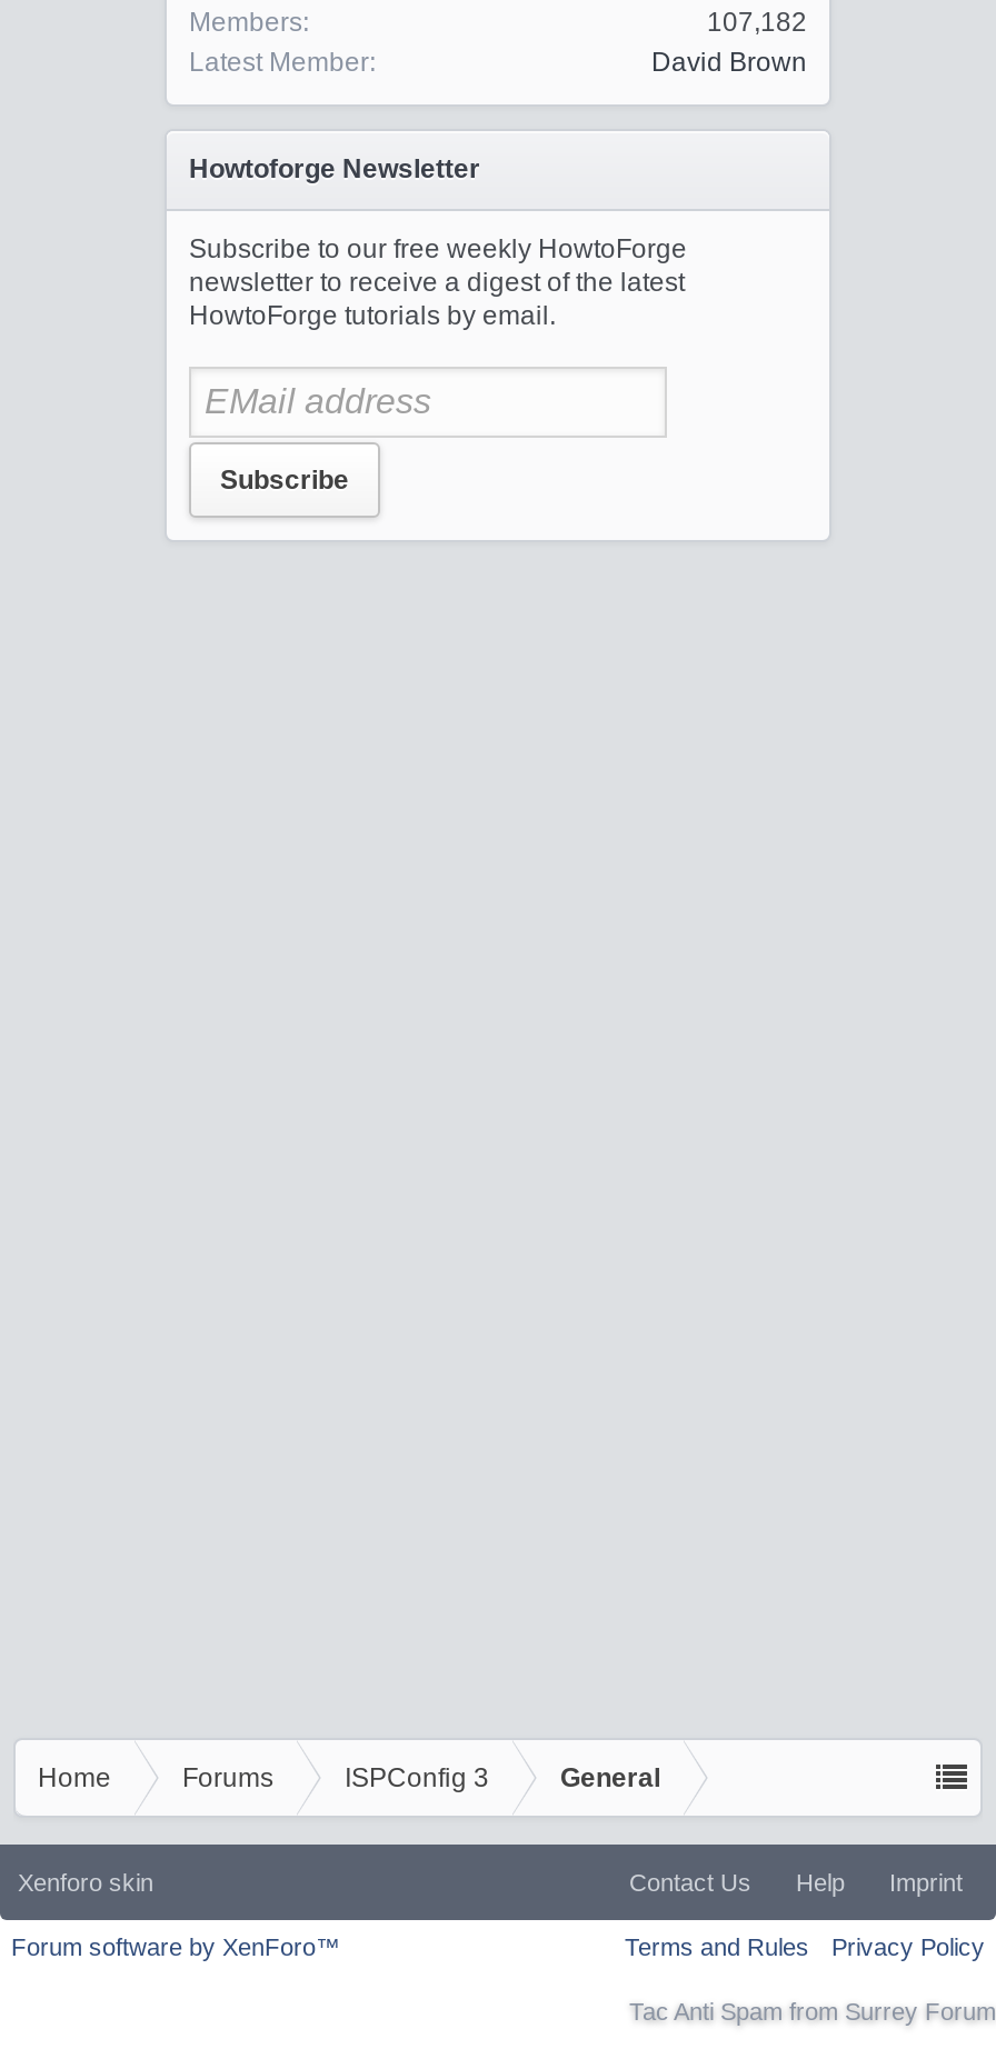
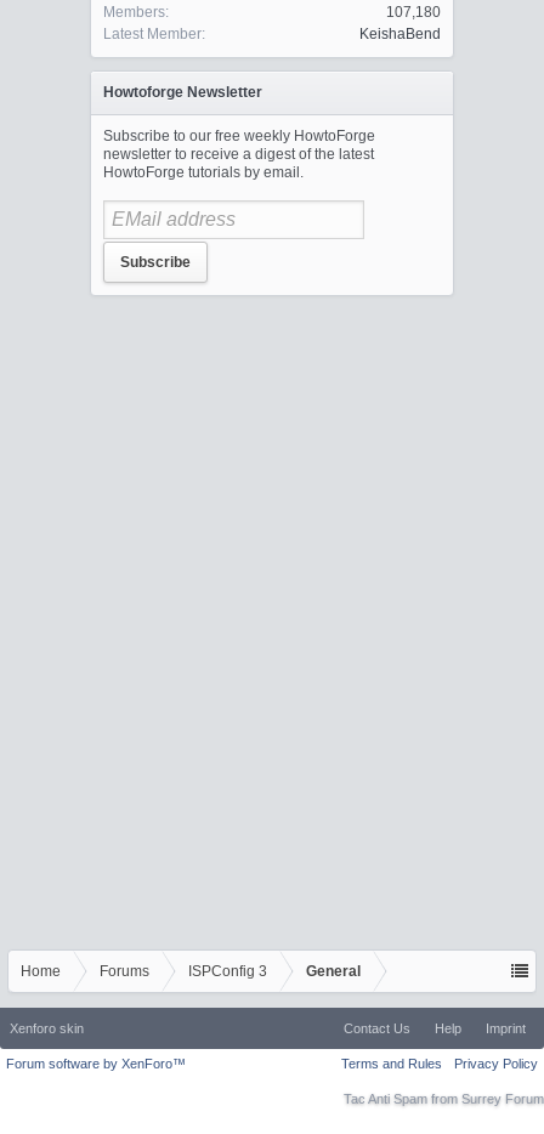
[707,7,807,38] 107,182 -> [386,4,441,21] 107,180
[651,47,807,78] David Brown -> [359,25,441,42] KeishaBend

